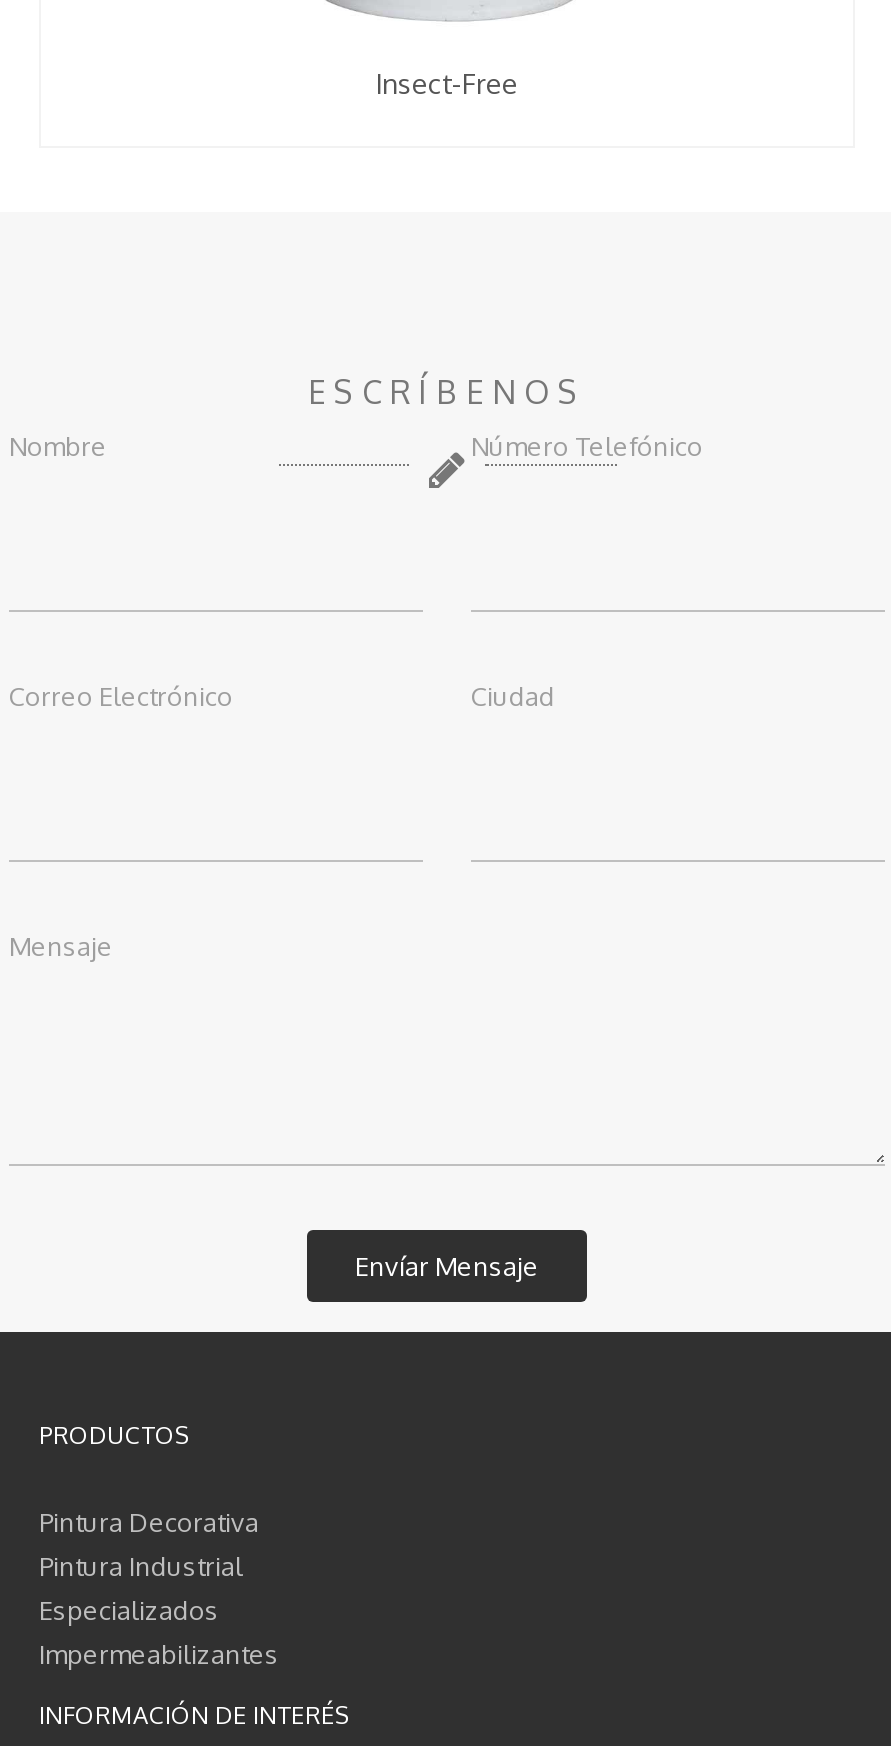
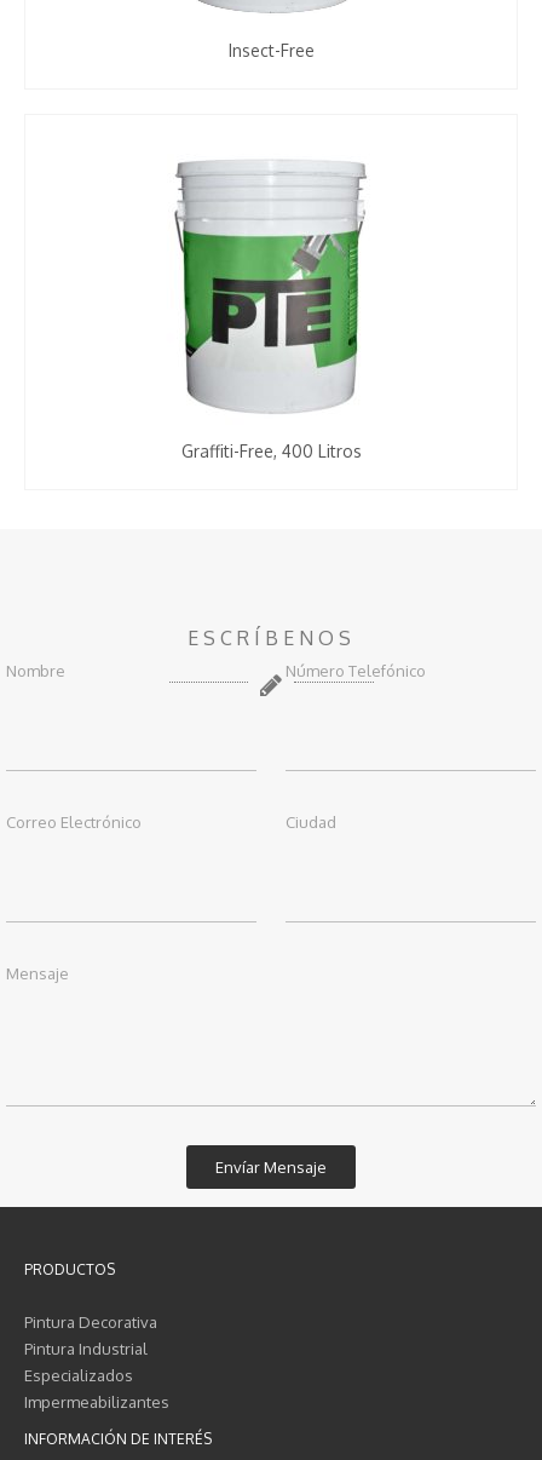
none -> [174,161,367,461] [image] | Graffiti-Free, 400 Litros

